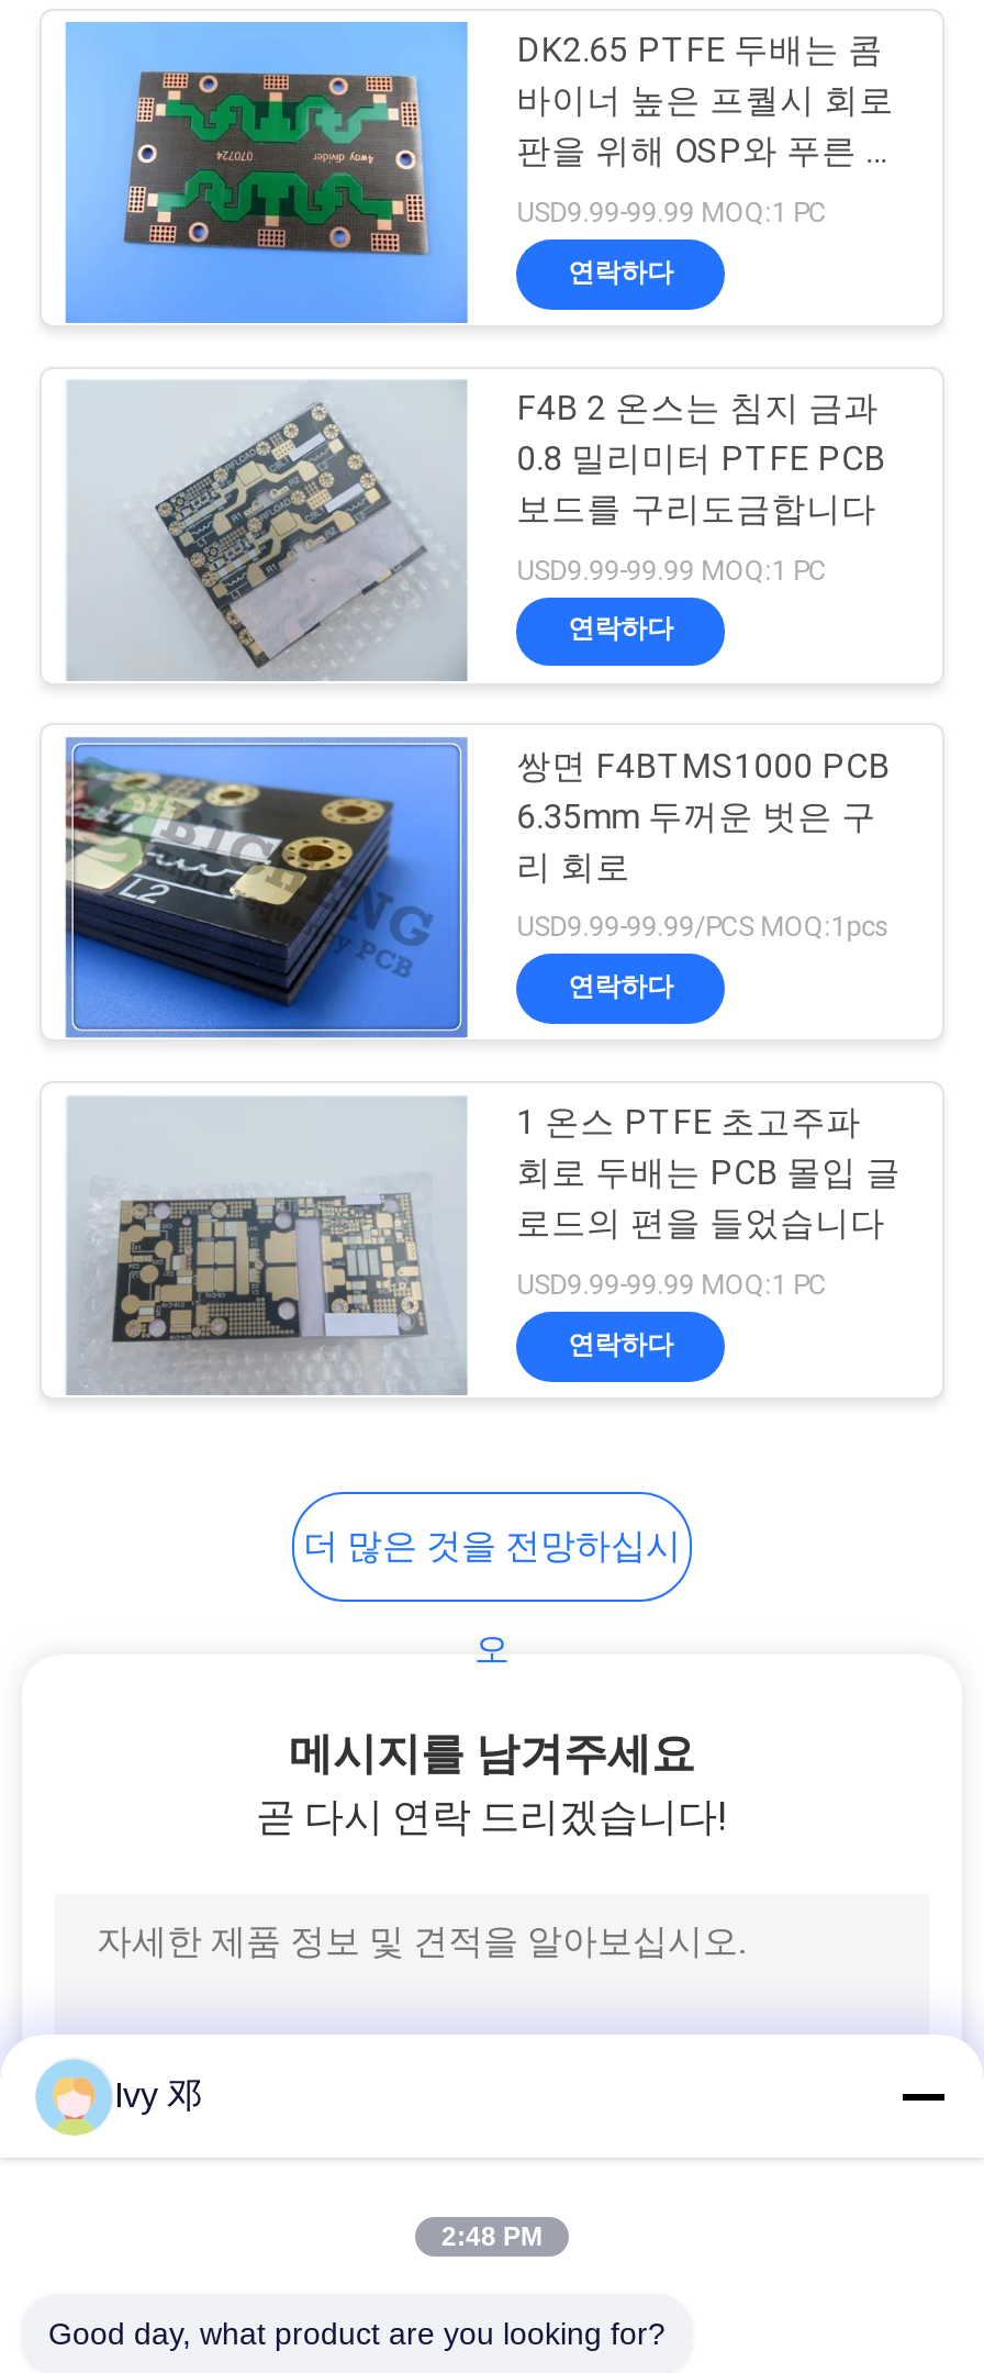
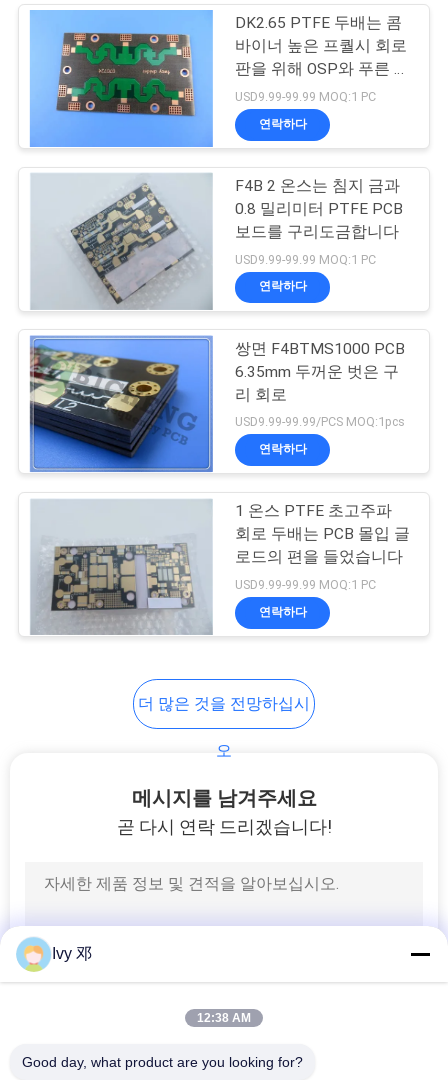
[441,2221,543,2252] 2:48 PM -> [197,1011,251,1025] 12:38 AM

